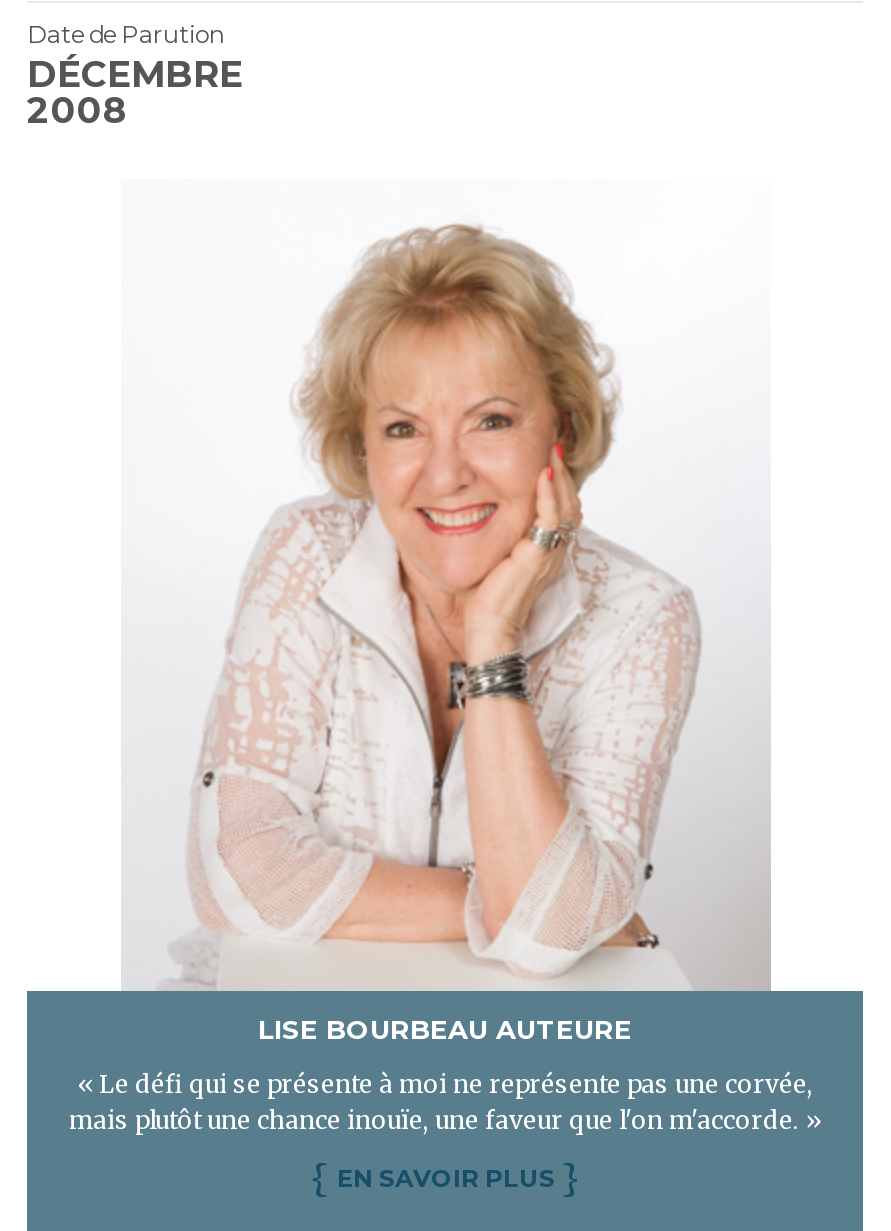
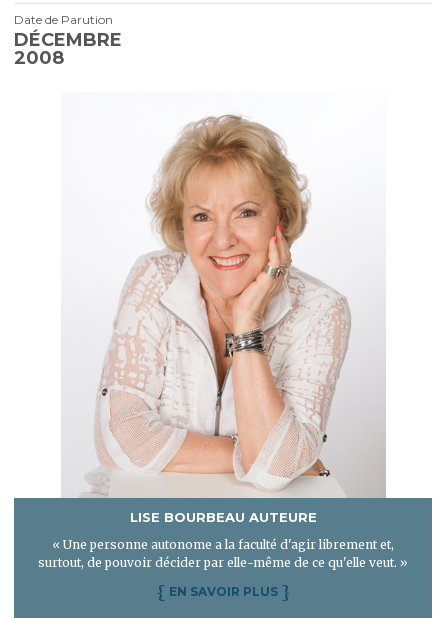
[69,1069,821,1135] « Le défi qui se présente à moi ne représente pas une corvée, | mais plutôt une chance inouïe, une faveur que l'on m'accorde. » -> [38,537,408,570] « Une personne autonome a la faculté d'agir librement et, | surtout, de pouvoir décider par elle-même de ce qu'elle veut. »

